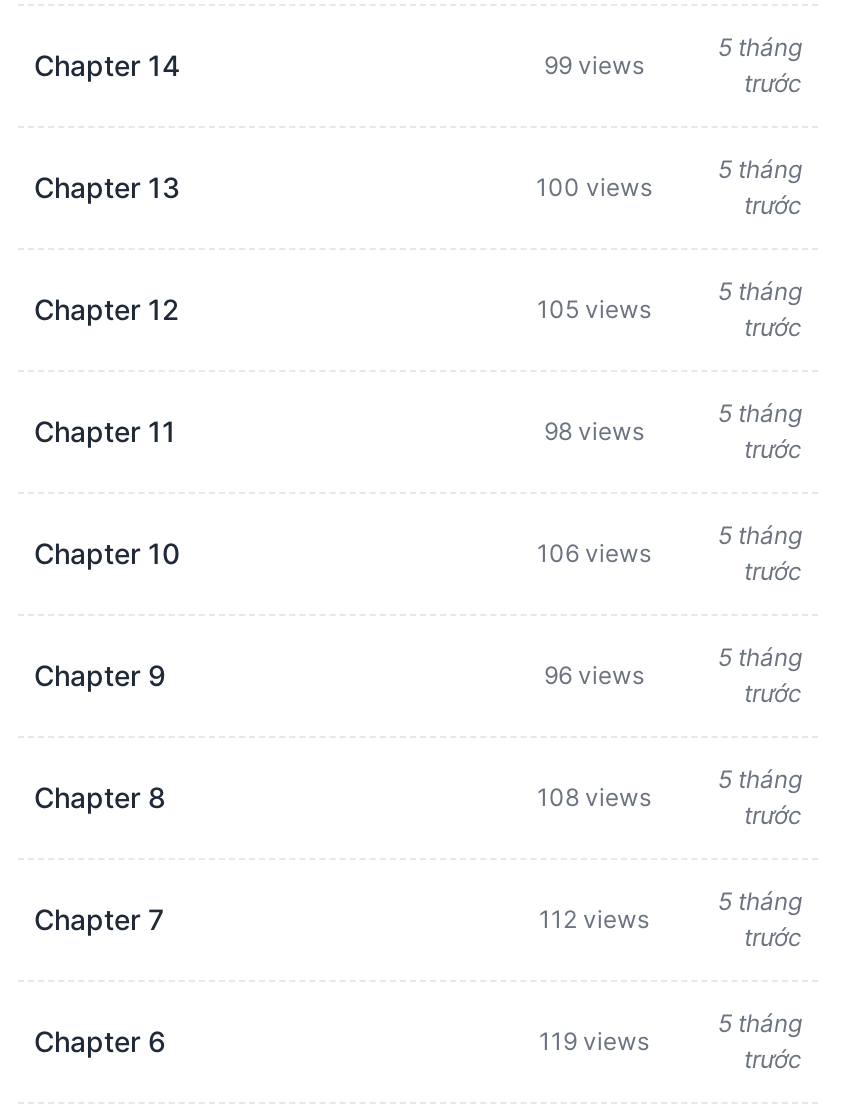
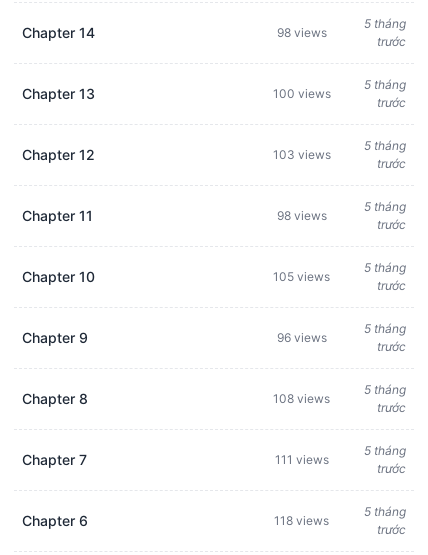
[544,49,644,79] 99 views -> [277,25,327,40] 98 views
[537,293,651,323] 105 views -> [273,147,331,162] 103 views
[537,537,651,567] 106 views -> [273,269,330,284] 105 views
[539,903,649,933] 112 views -> [275,452,329,467] 111 views
[539,1025,649,1055] 119 views -> [274,513,329,528] 118 views

